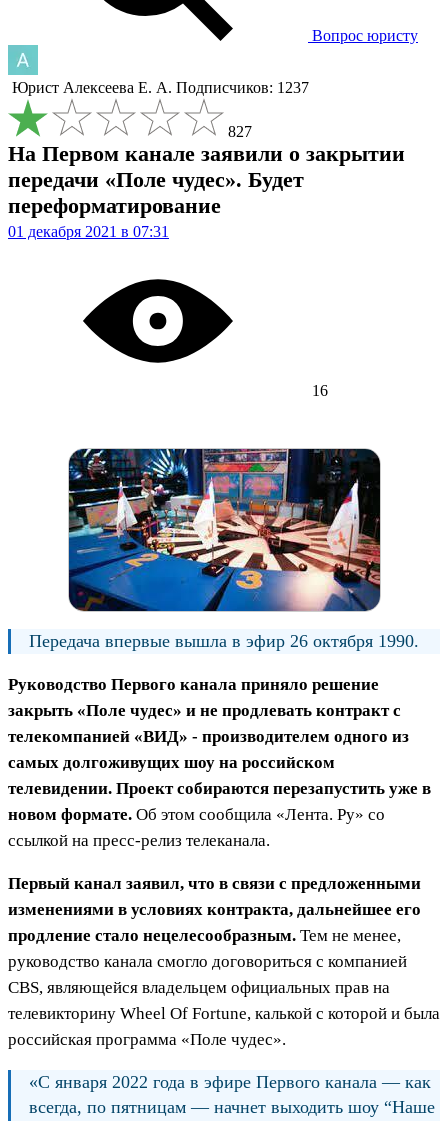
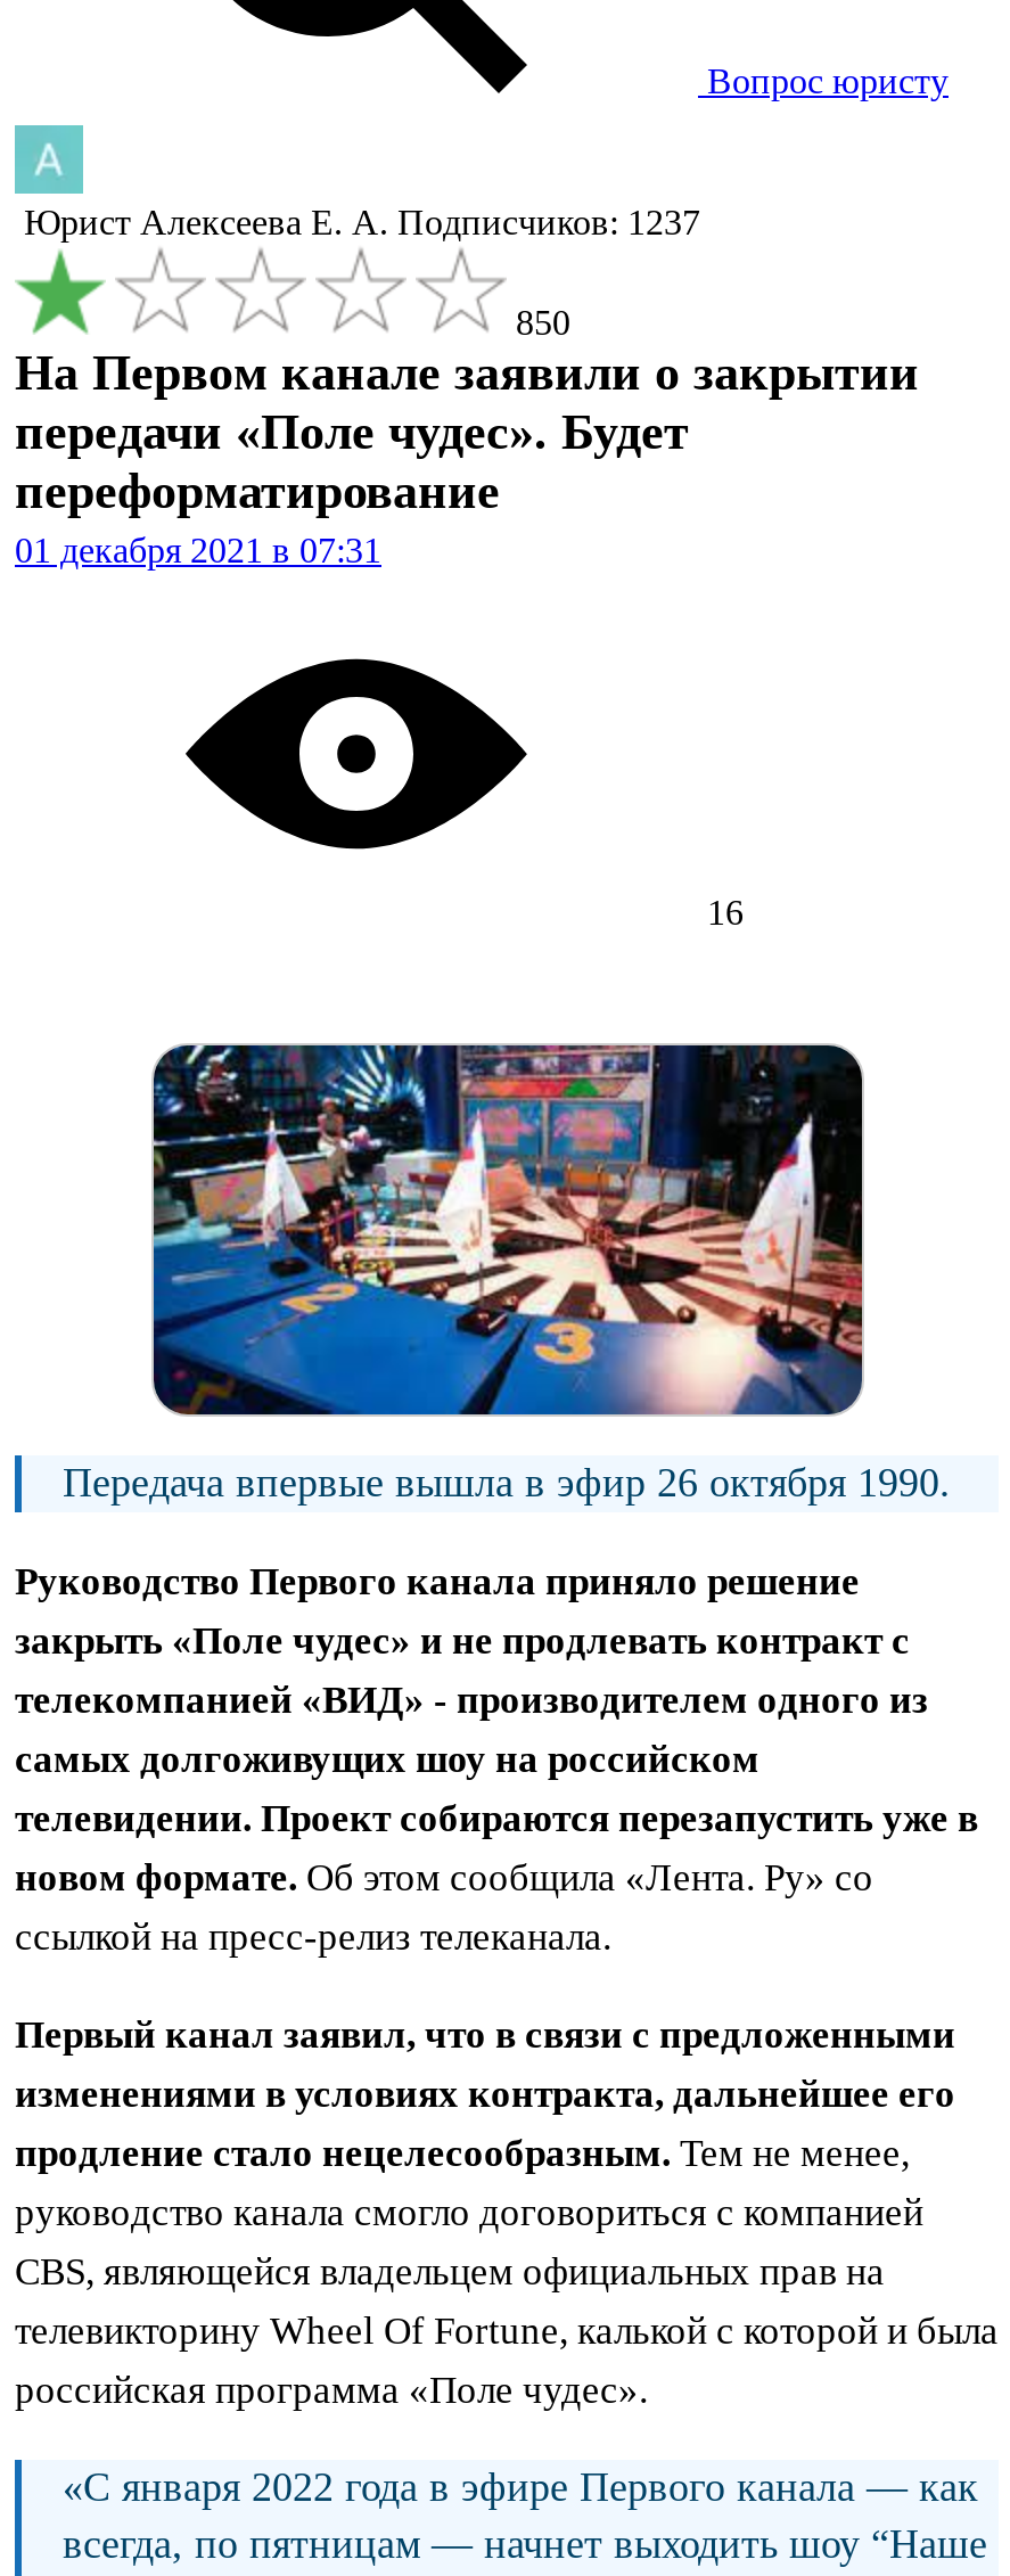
[228,123,252,140] 827 -> [516,303,570,342] 850

